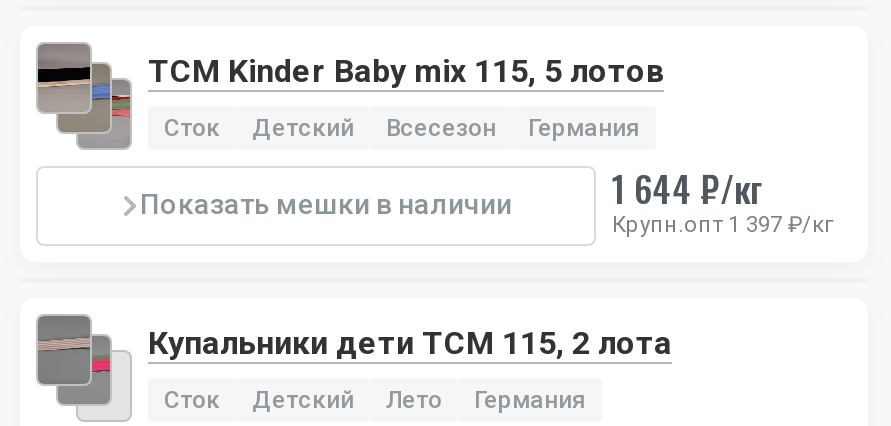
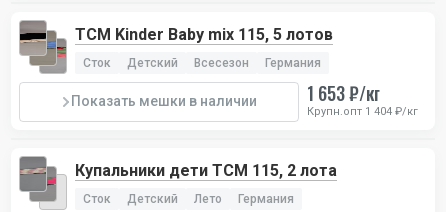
[612,161,762,213] 1 644 ₽/кг -> [307,80,380,106] 1 653 ₽/кг
[612,211,834,237] Крупн.опт 1 397 ₽/кг -> [307,105,418,118] Крупн.опт 1 404 ₽/кг

